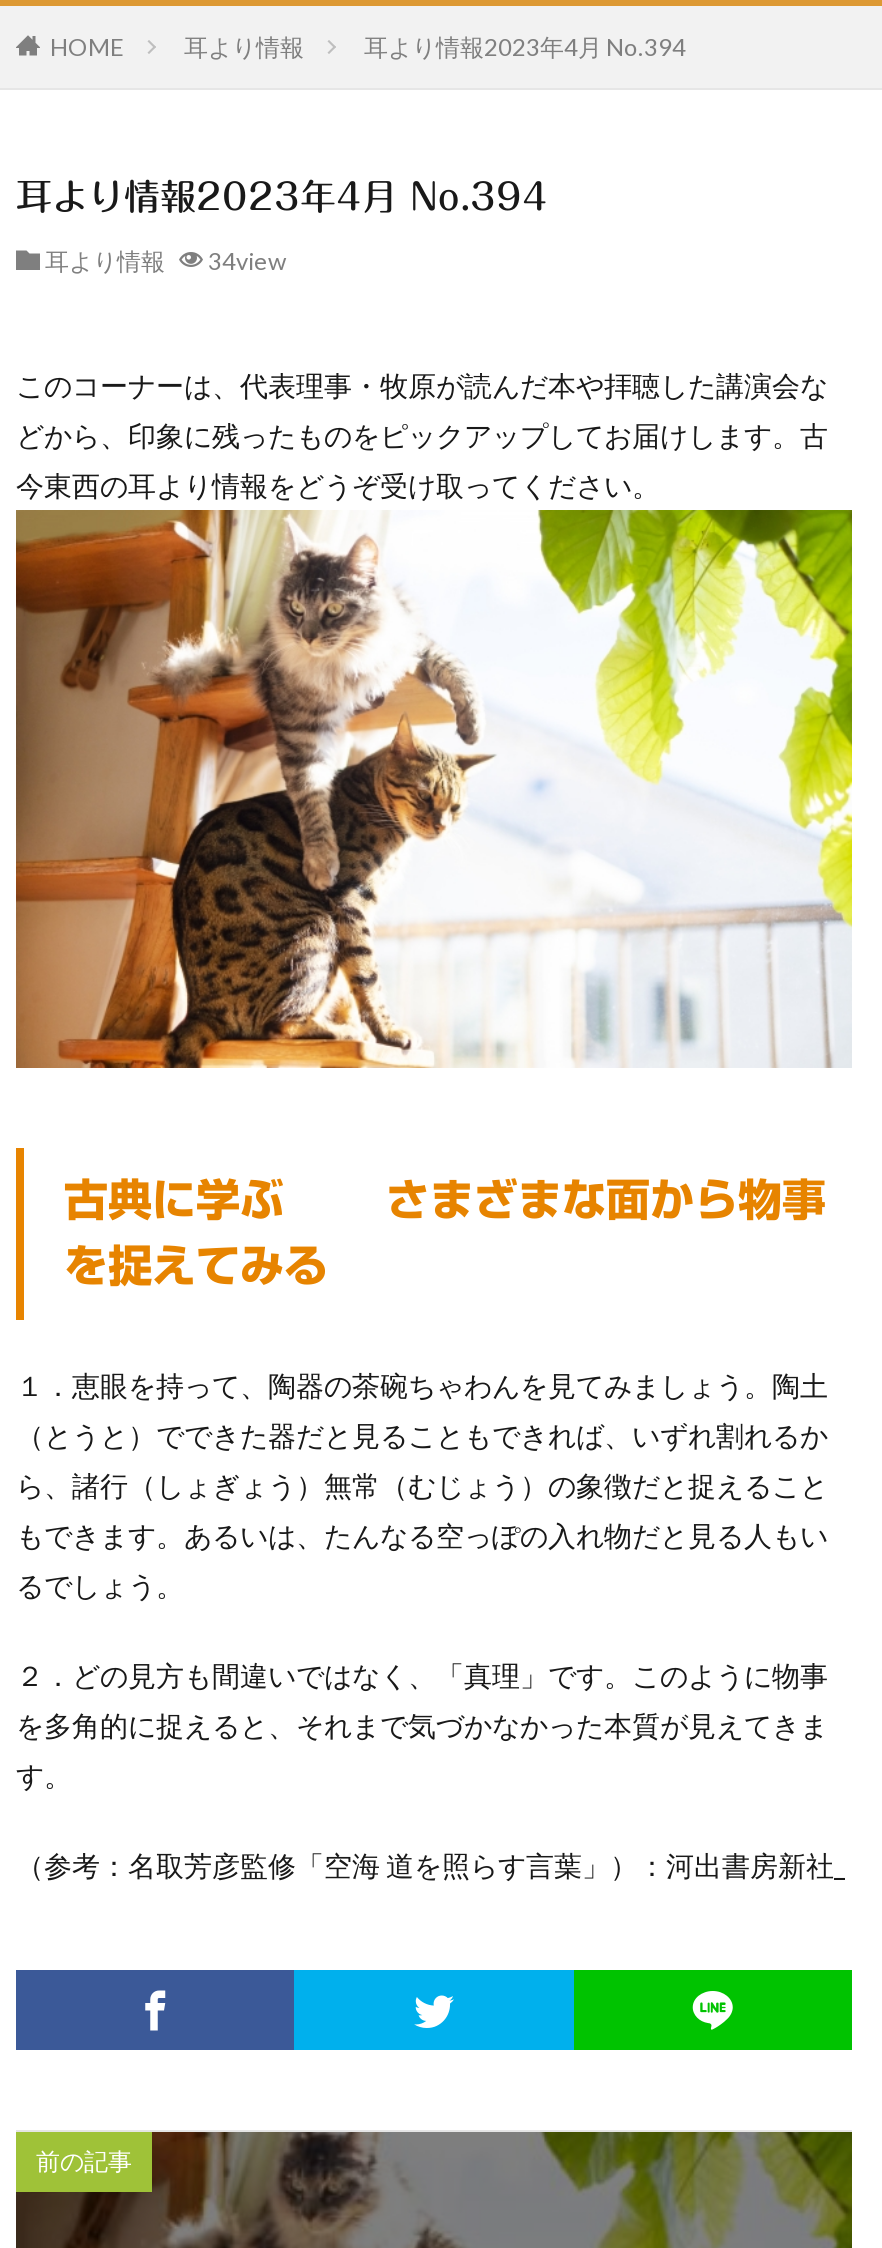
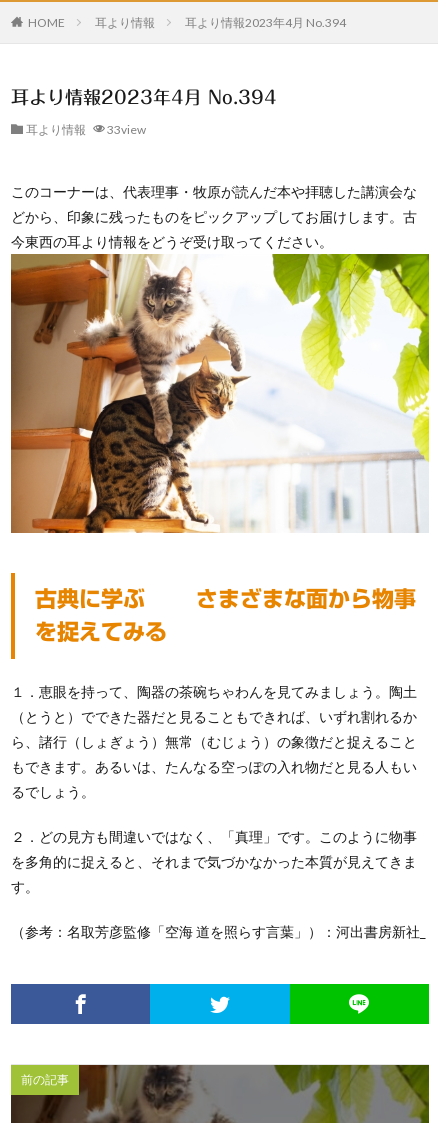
[45,246,286,276] 耳より情報 34view -> [25,122,146,137] 耳より情報 33view

